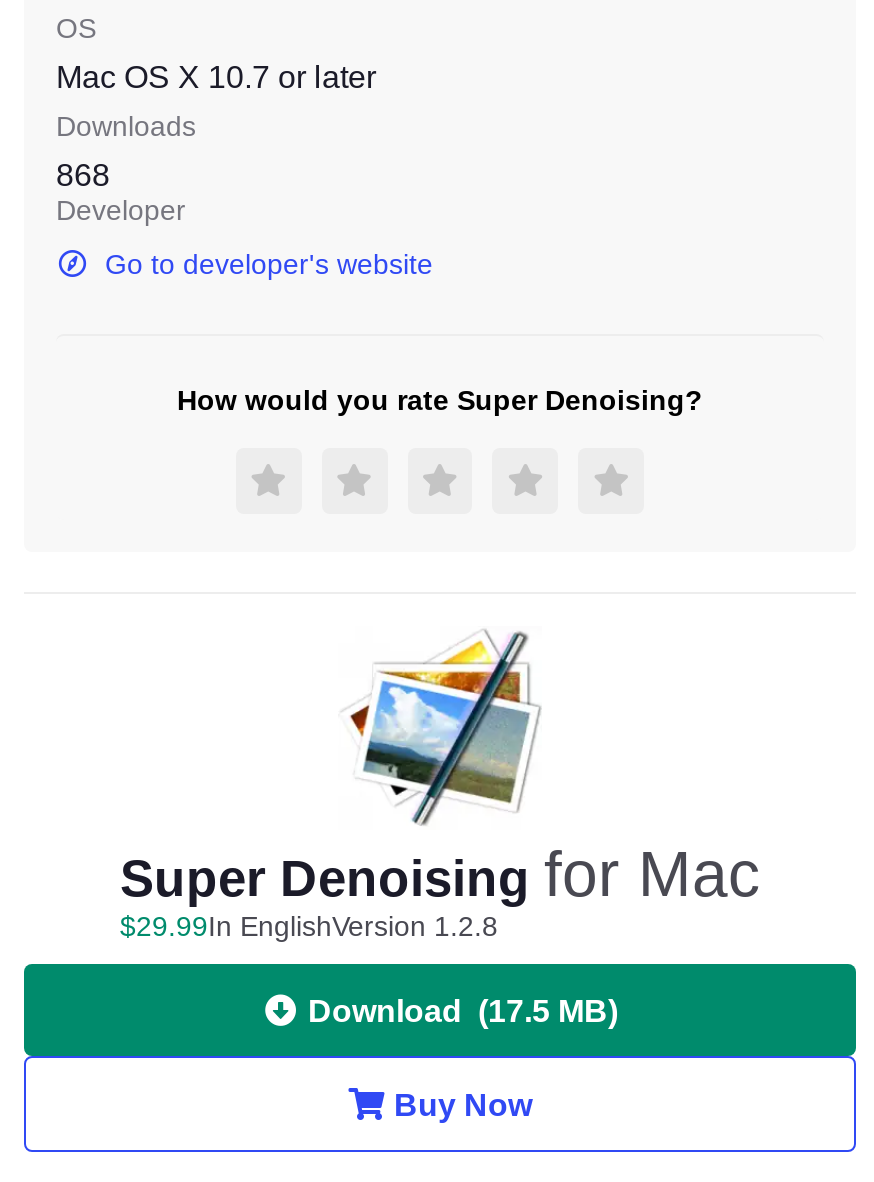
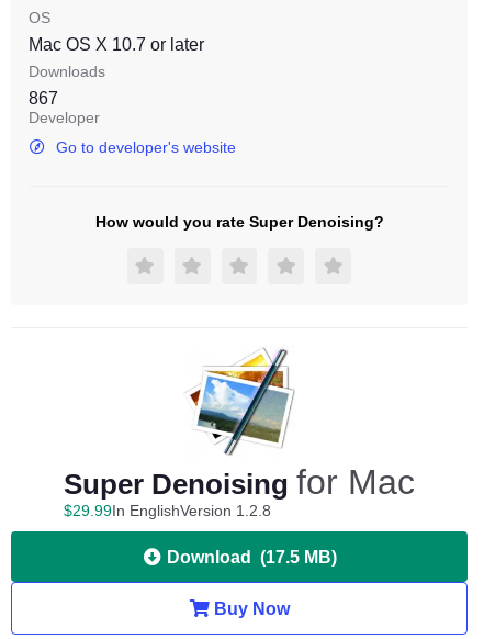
[56,155,110,197] 868 -> [29,87,58,110] 867

